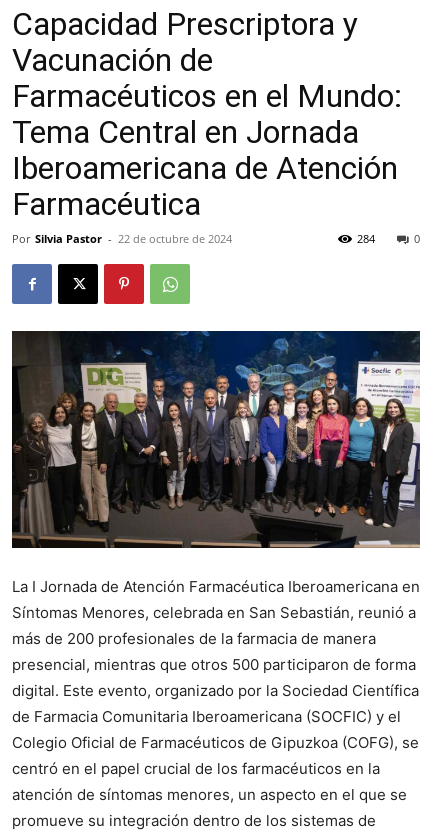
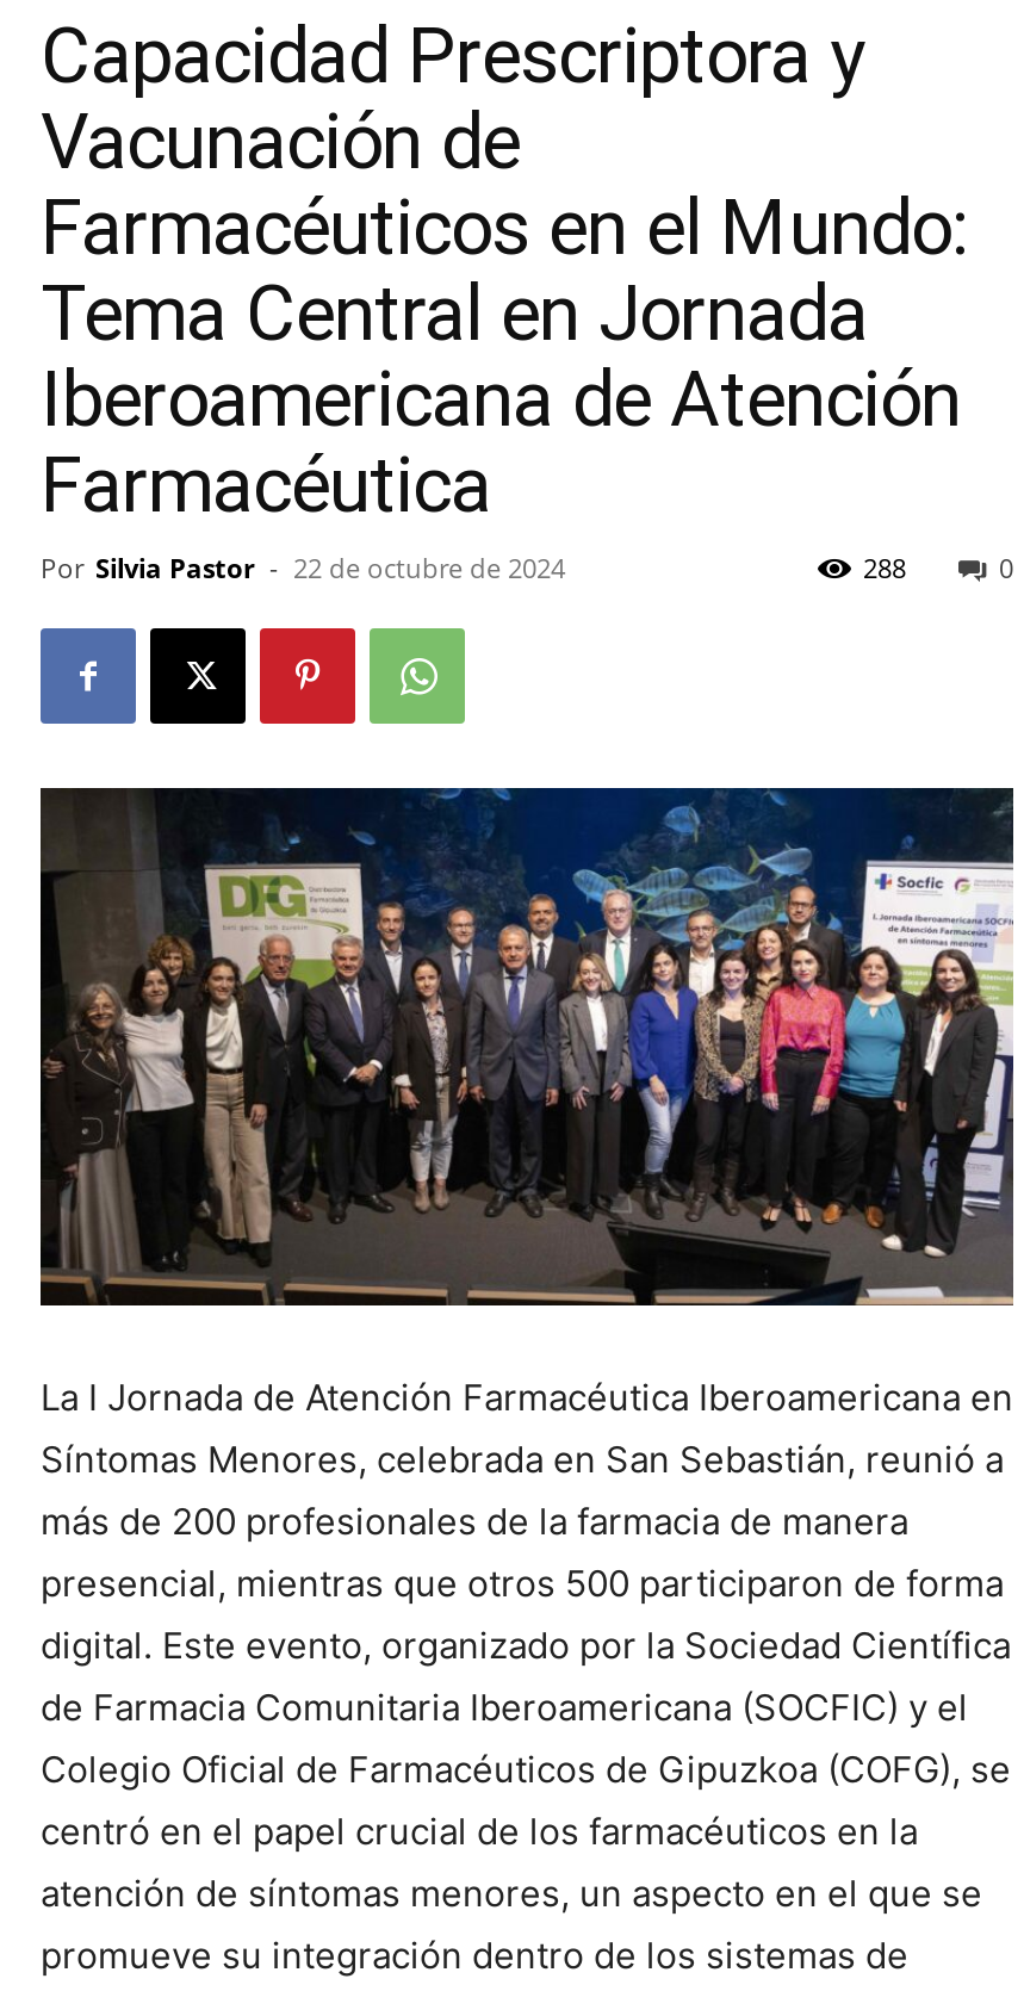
[357,231,375,246] 284 -> [863,550,906,585] 288

